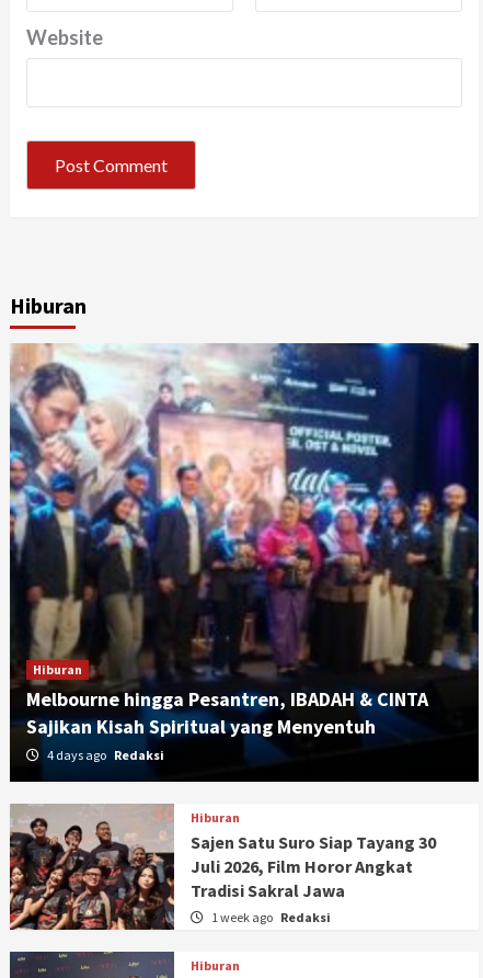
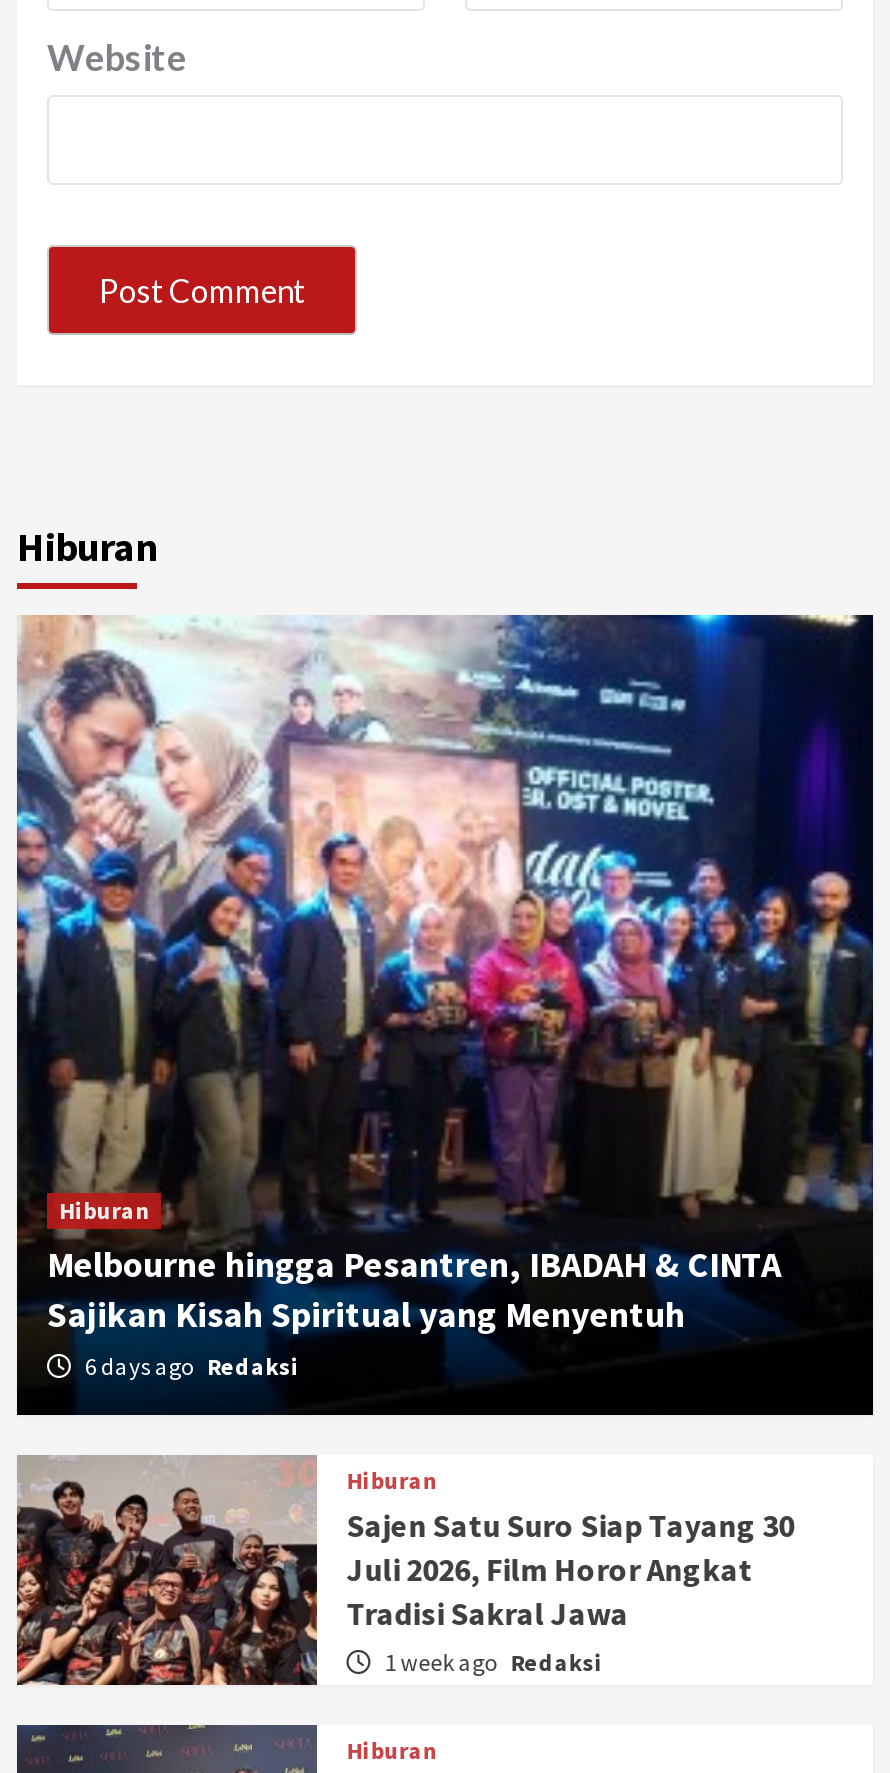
[47,747,164,764] 4 days ago Redaksi -> [85,1352,299,1382] 6 days ago Redaksi

